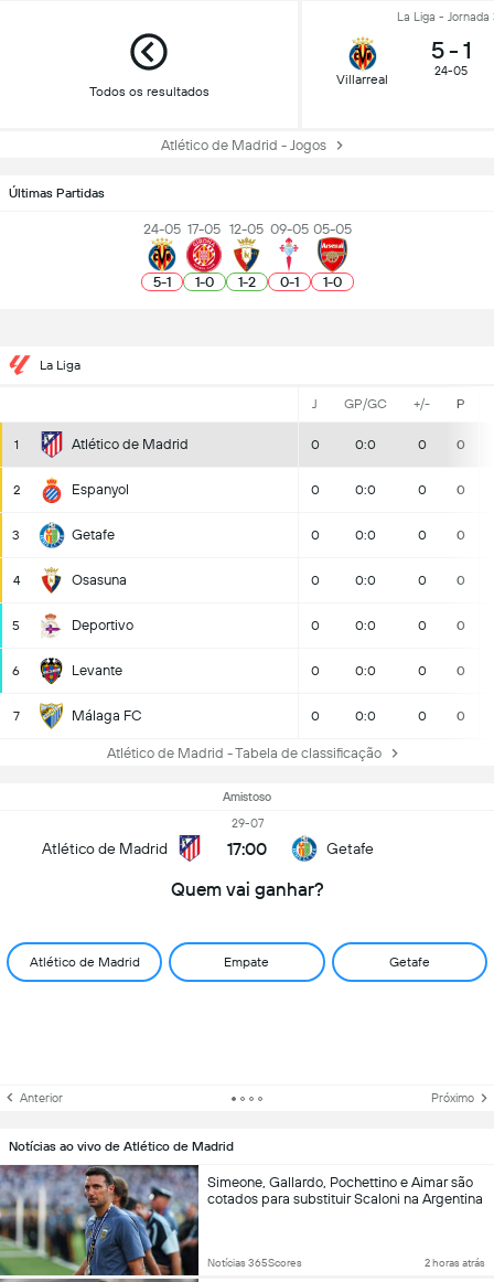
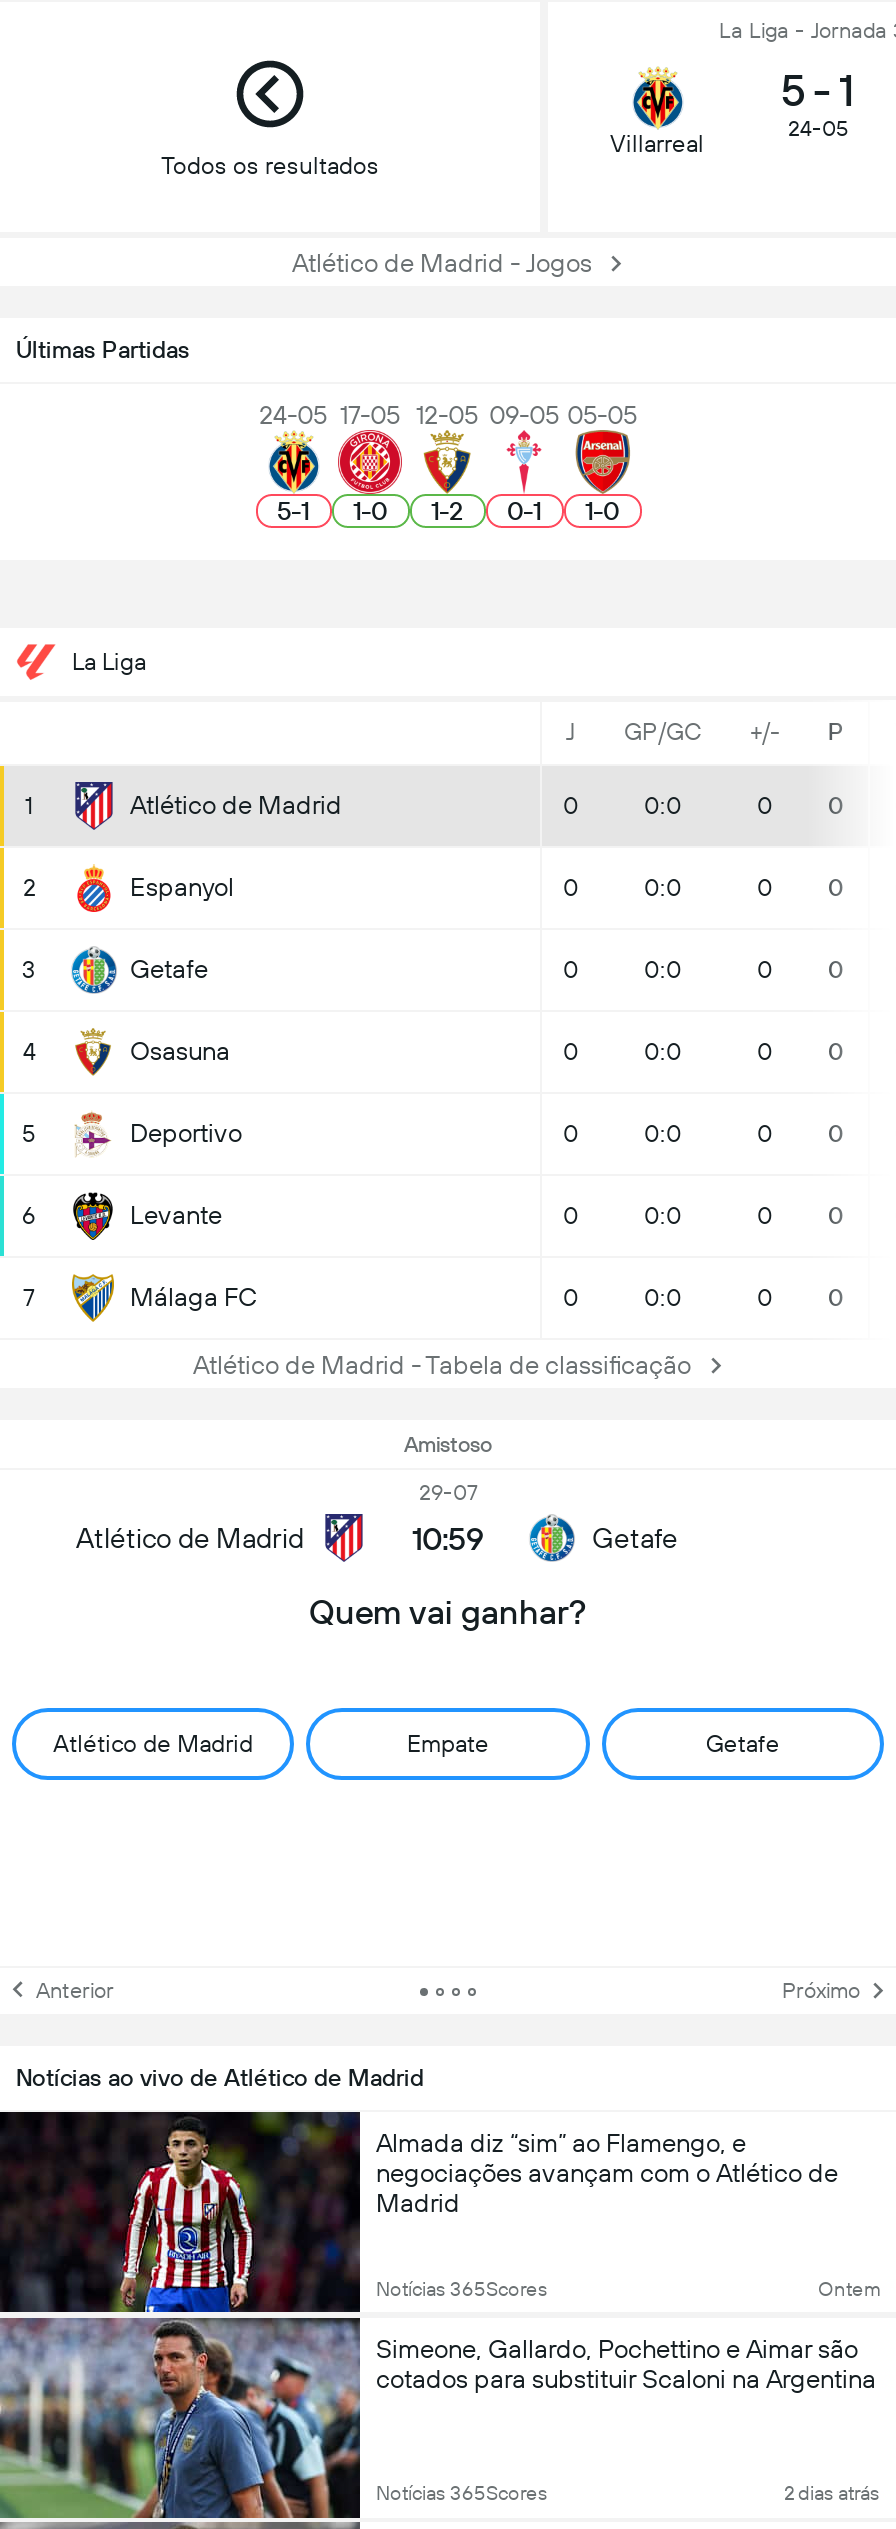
[227,838,267,859] 17:00 -> [412,1519,484,1557] 10:59
none -> [6,2110,880,2318] [image] | Almada diz “sim” ao Flamengo, e | negociações avançam com o Atlético de | Madrid | Notícias 365Scores | Ontem
[425,1256,485,1268] 2 horas atrás -> [784,2482,880,2504] 2 dias atrás

